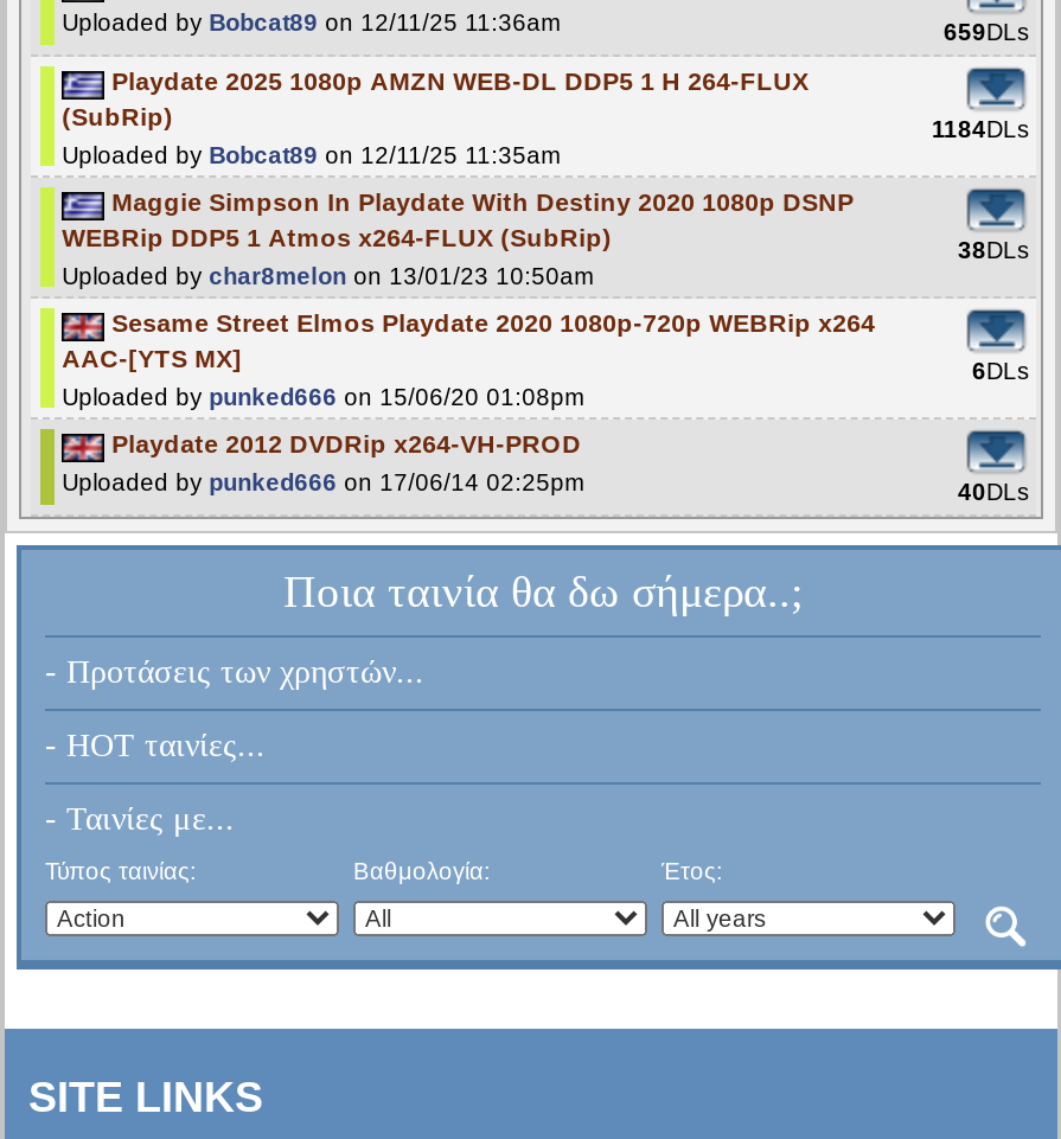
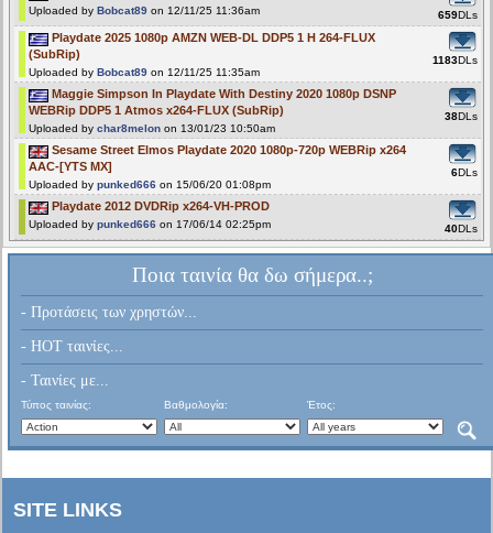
[932,115,1029,142] 1184DLs -> [432,54,478,66] 1183DLs

